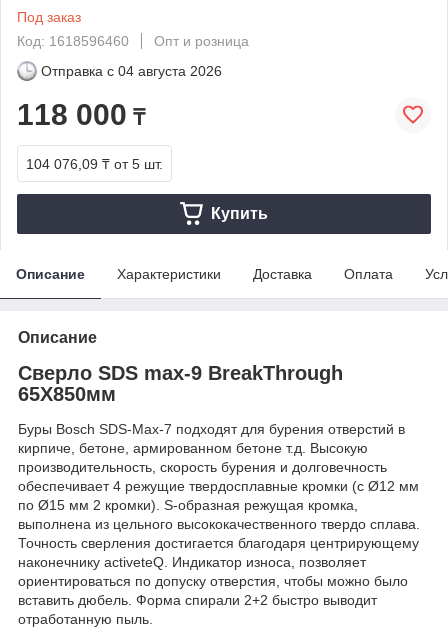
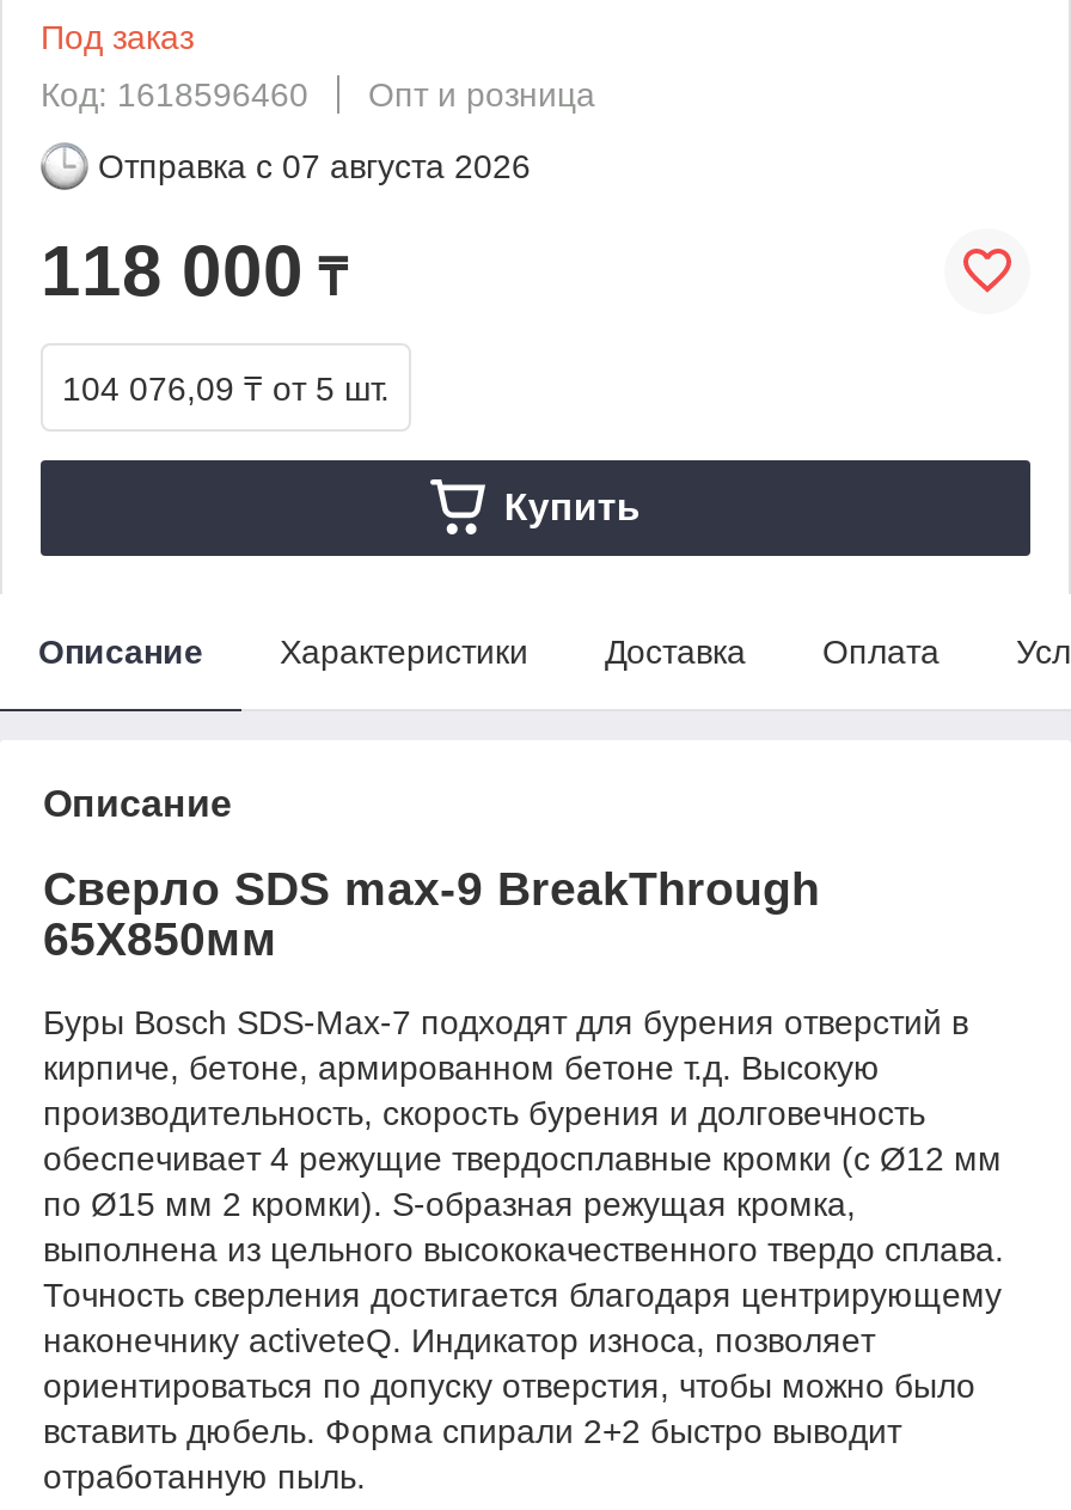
[41,63,222,79] Отправка с 04 августа 2026 -> [98,147,531,185] Отправка с 07 августа 2026

